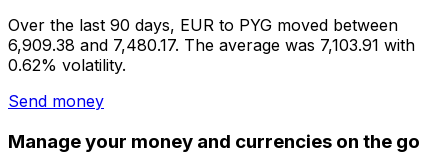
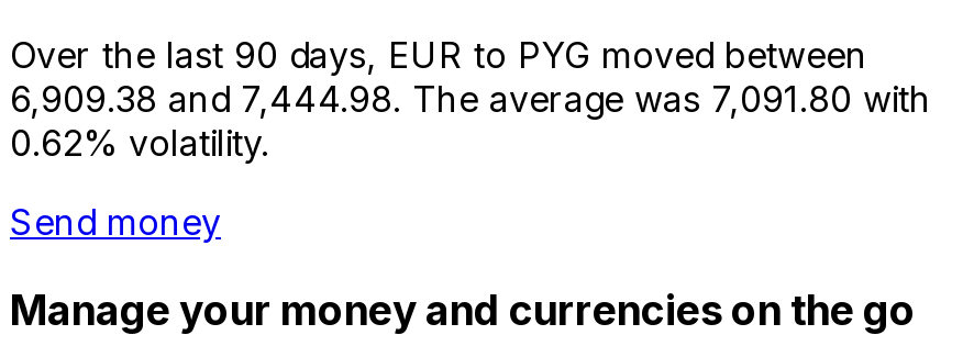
[8,35,415,55] 6,909.38 and 7,480.17. The average was 7,103.91 with -> [10,77,931,121] 6,909.38 and 7,444.98. The average was 7,091.80 with

